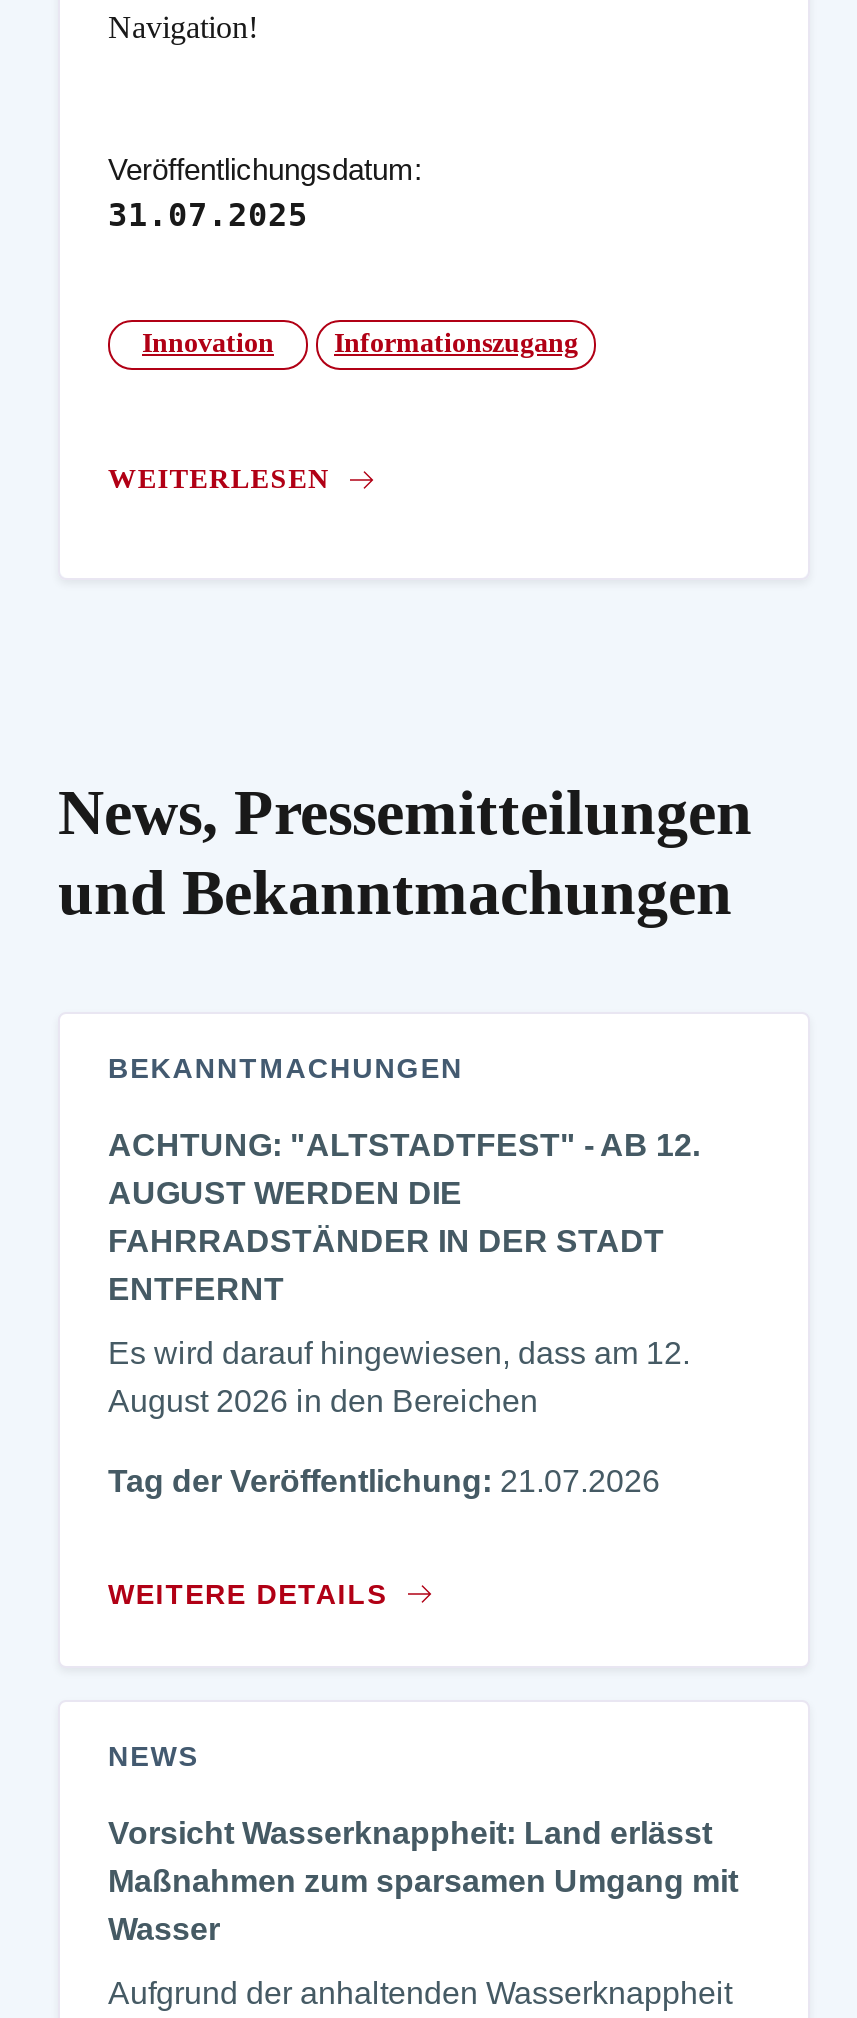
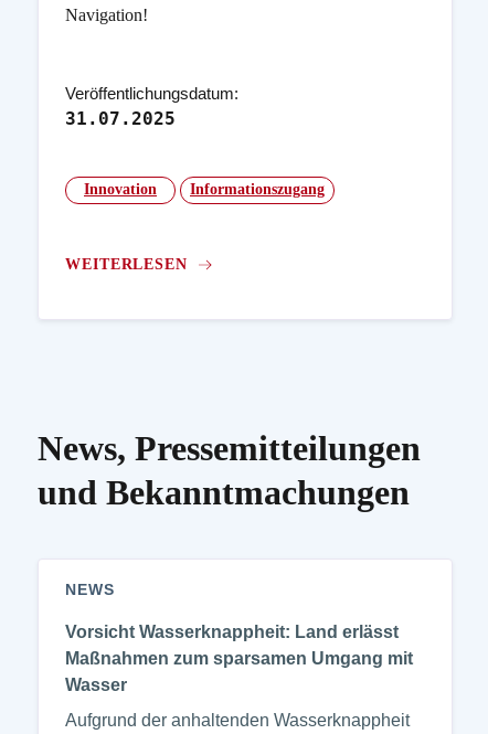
[108,1052,700,1610] BEKANNTMACHUNGEN | ACHTUNG: "ALTSTADTFEST" - AB 12. | AUGUST WERDEN DIE | FAHRRADSTÄNDER IN DER STADT | ENTFERNT | Es wird darauf hingewiesen, dass am 12. | August 2026 in den Bereichen | Tag der Veröffentlichung: 21.07.2026 | WEITERE DETAILS -> none

